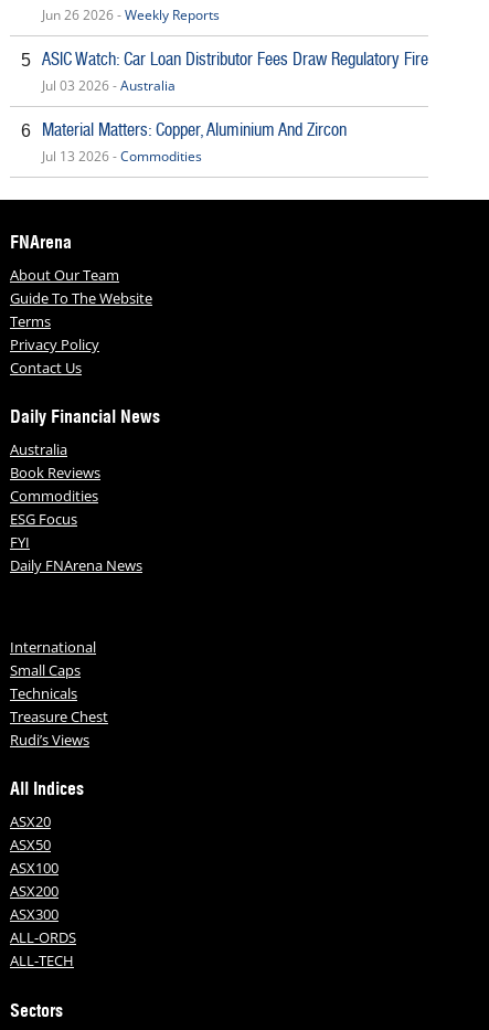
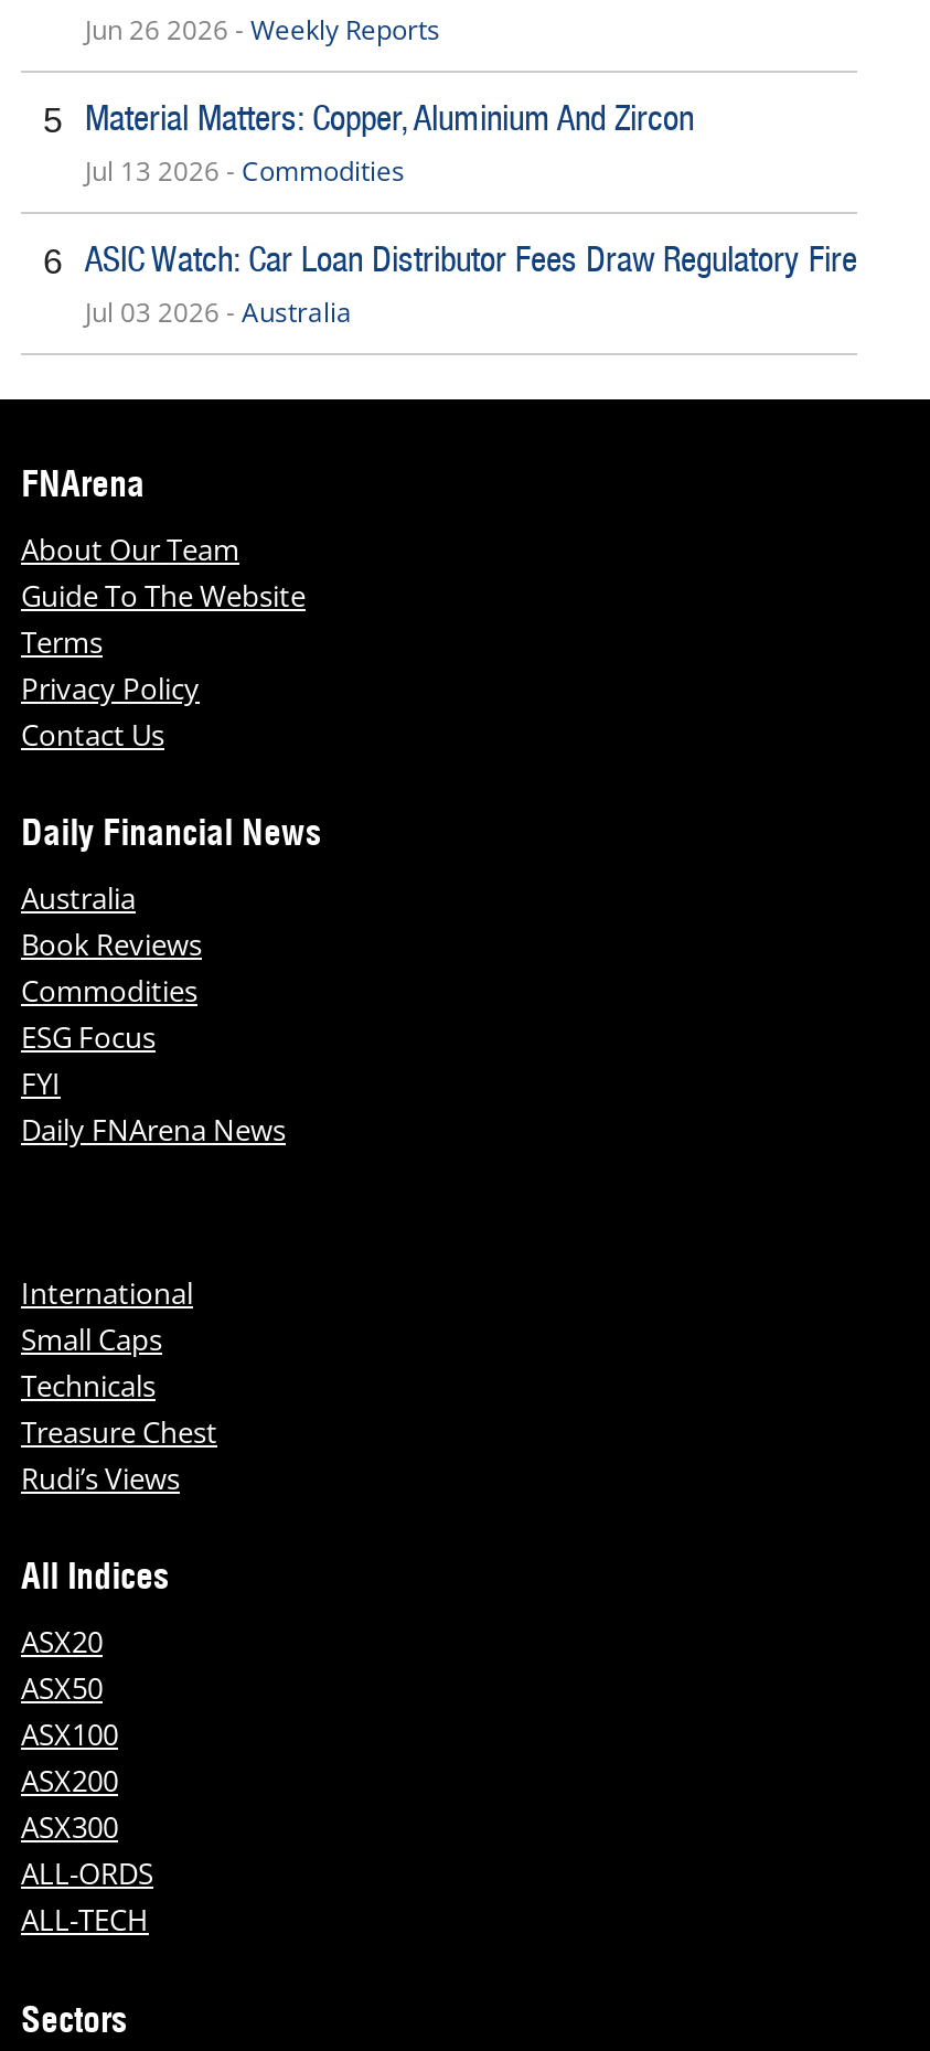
[21,48,428,69] 5 ASIC Watch: Car Loan Distributor Fees Draw Regulatory Fire -> [43,96,857,279] 5 Material Matters: Copper, Aluminium And Zircon | 6 ASIC Watch: Car Loan Distributor Fees Draw Regulatory Fire
moved [42,76,176,94] -> [85,293,352,330]: Jul 03 2026 - Australia
[21,119,347,140] 6 Material Matters: Copper, Aluminium And Zircon -> none
moved [42,146,202,165] -> [85,151,405,189]: Jul 13 2026 - Commodities

